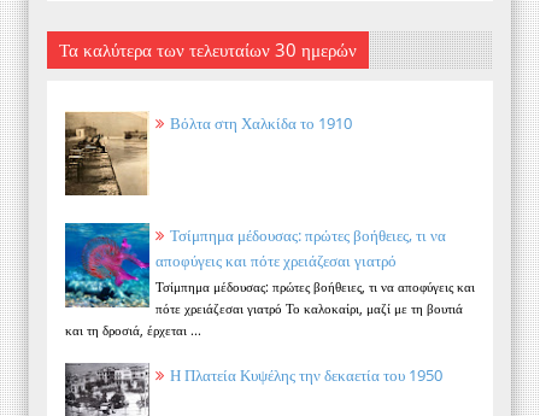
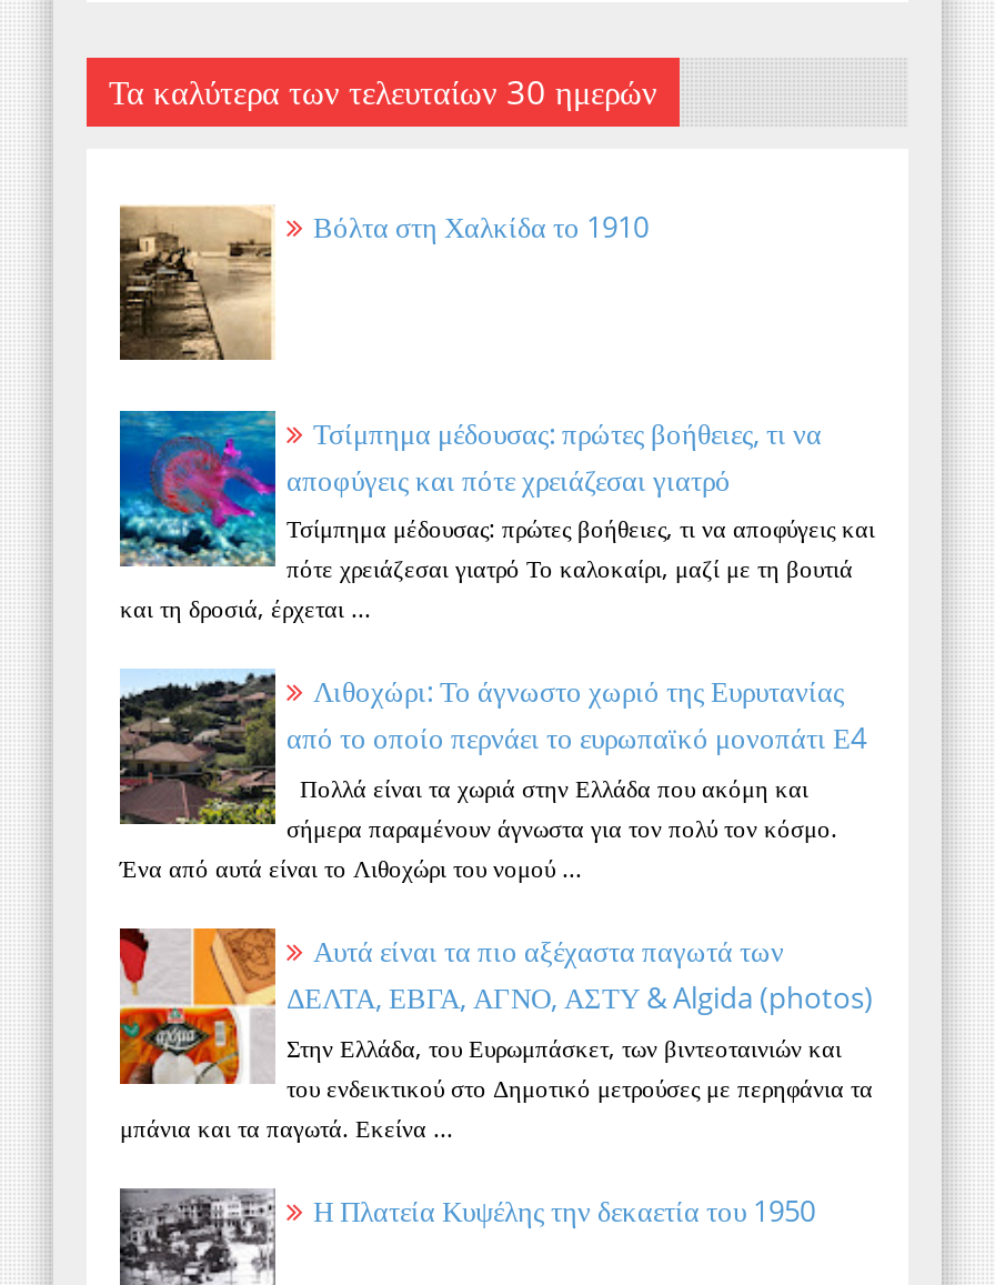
none -> [118,924,278,1086] [image]
none -> [120,669,873,1144] [image] | Λιθοχώρι: Το άγνωστο χωριό της Ευρυτανίας | από το οποίο περνάει το ευρωπαϊκό μονοπάτι Ε4 | Πολλά είναι τα χωριά στην Ελλάδα που ακόμη και | σήμερα παραμένουν άγνωστα για τον πολύ τον κόσμο. | Ένα από αυτά είναι το Λιθοχώρι του νομού ... | Αυτά είναι τα πιο αξέχαστα παγωτά των | ΔΕΛΤΑ, ΕΒΓΑ, ΑΓΝΟ, ΑΣΤΥ & Algida (photos) | Στην Ελλάδα, του Ευρωμπάσκετ, των βιντεοταινιών και | του ενδεικτικού στο Δημοτικό μετρούσες με περηφάνια τα | μπάνια και τα παγωτά. Εκείνα ...

